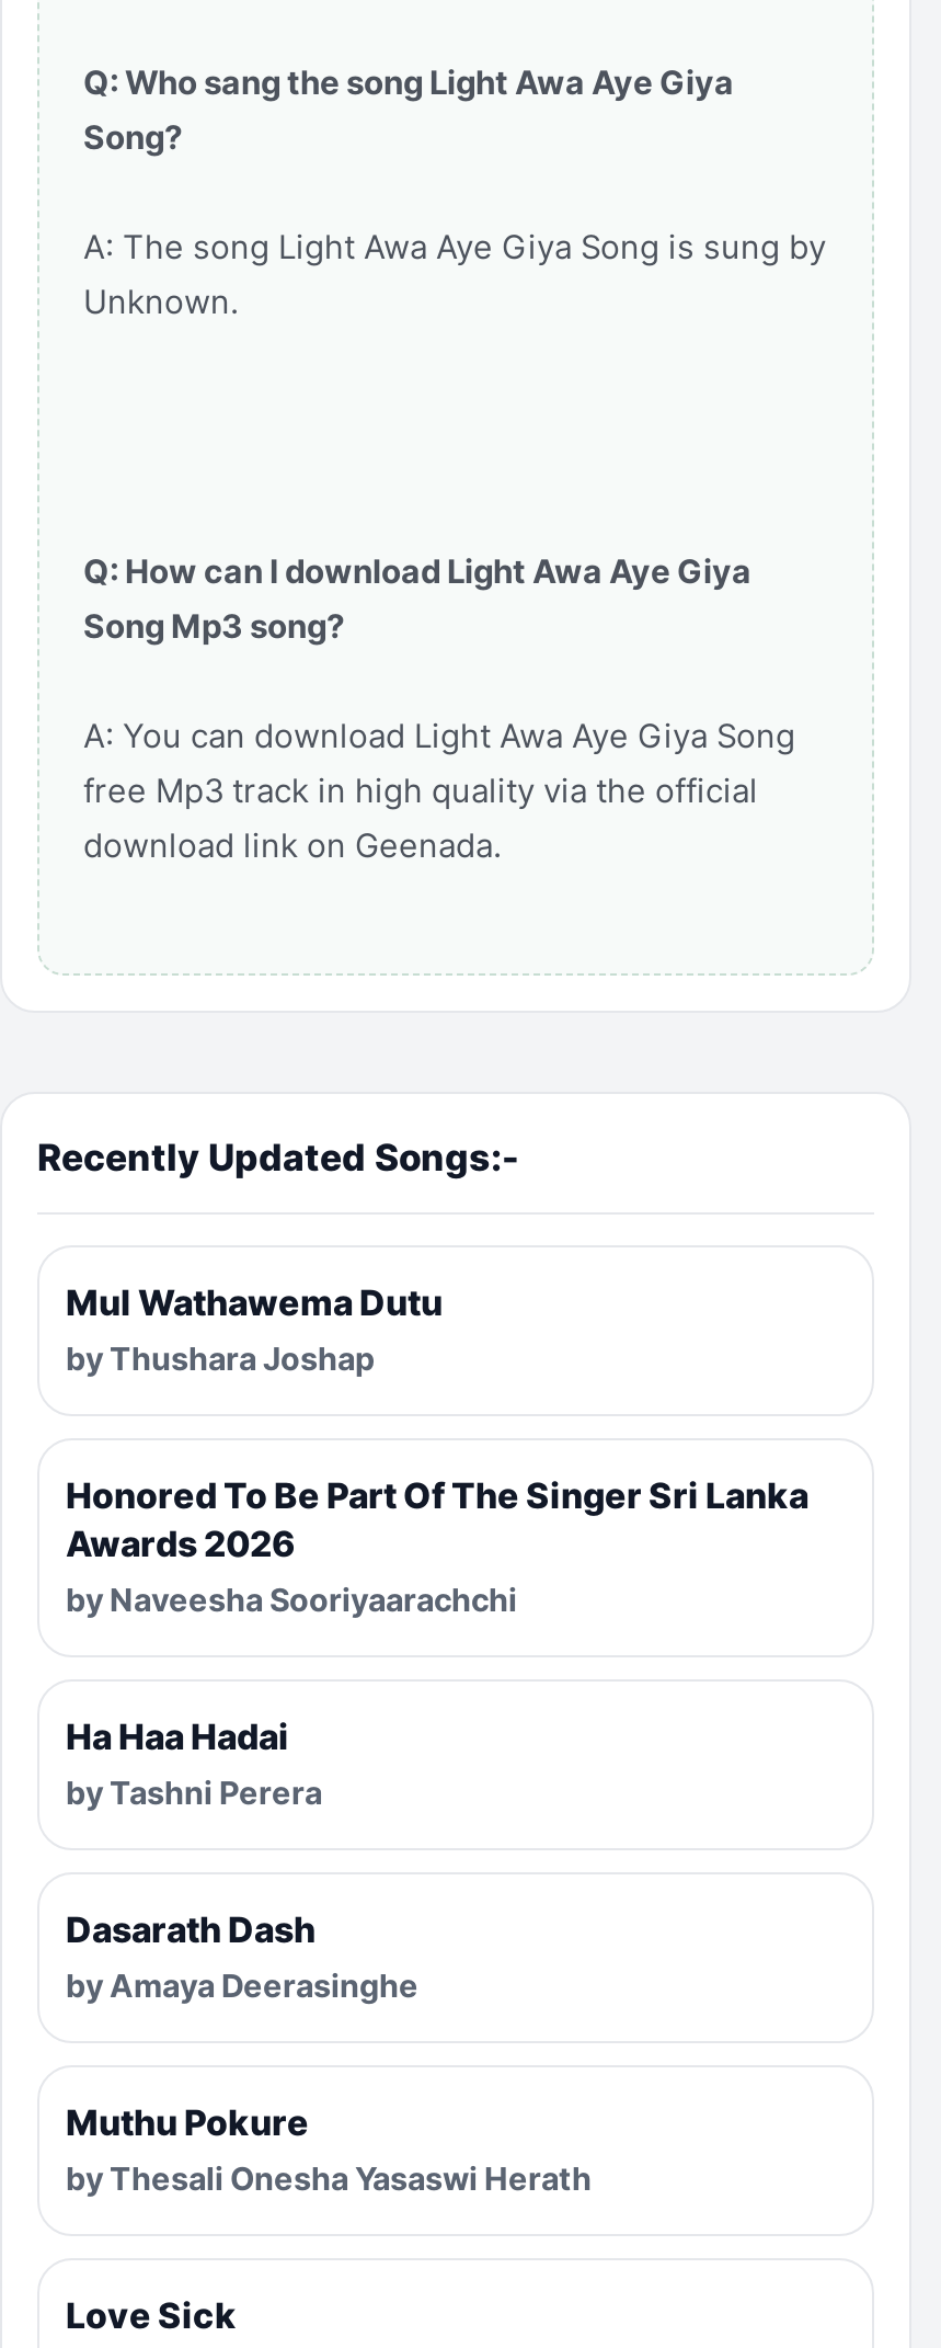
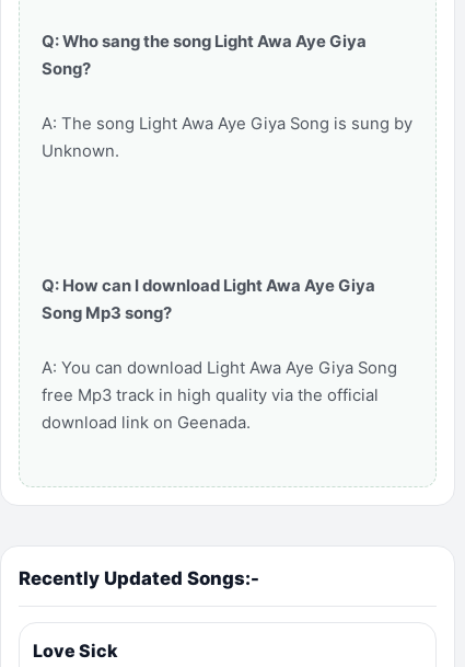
[66,1281,808,2197] Mul Wathawema Dutu | by Thushara Joshap | Honored To Be Part Of The Singer Sri Lanka | Awards 2026 | by Naveesha Sooriyaarachchi | Ha Haa Hadai | by Tashni Perera | Dasarath Dash | by Amaya Deerasinghe | Muthu Pokure | by Thesali Onesha Yasaswi Herath -> none

